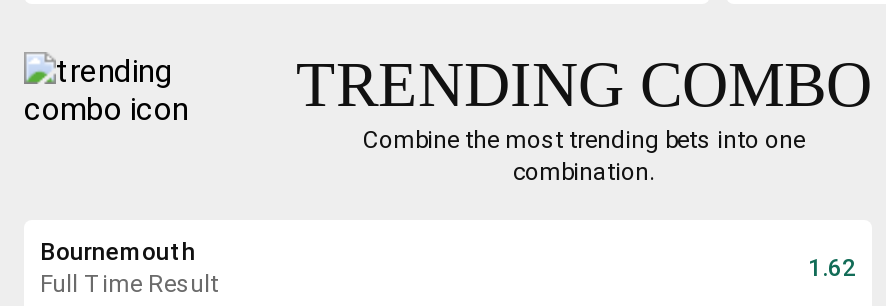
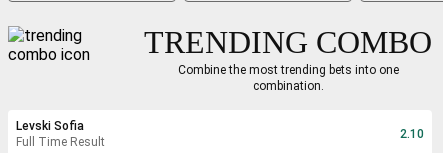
[40,238,196,266] Bournemouth -> [16,119,84,133] Levski Sofia
[808,254,856,282] 1.62 -> [400,127,424,141] 2.10

